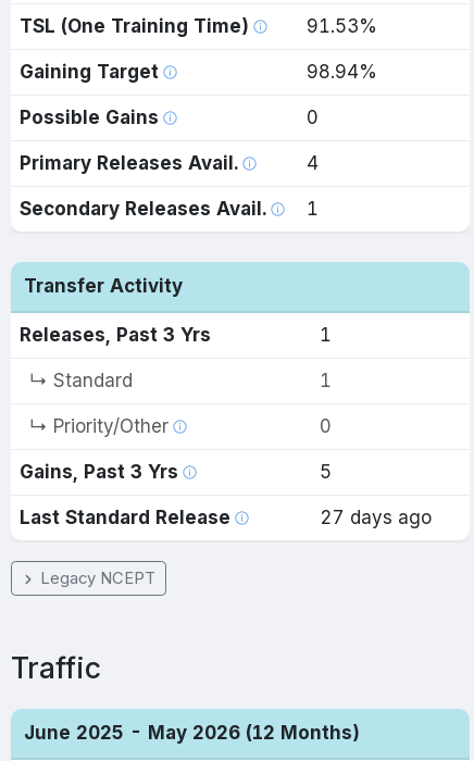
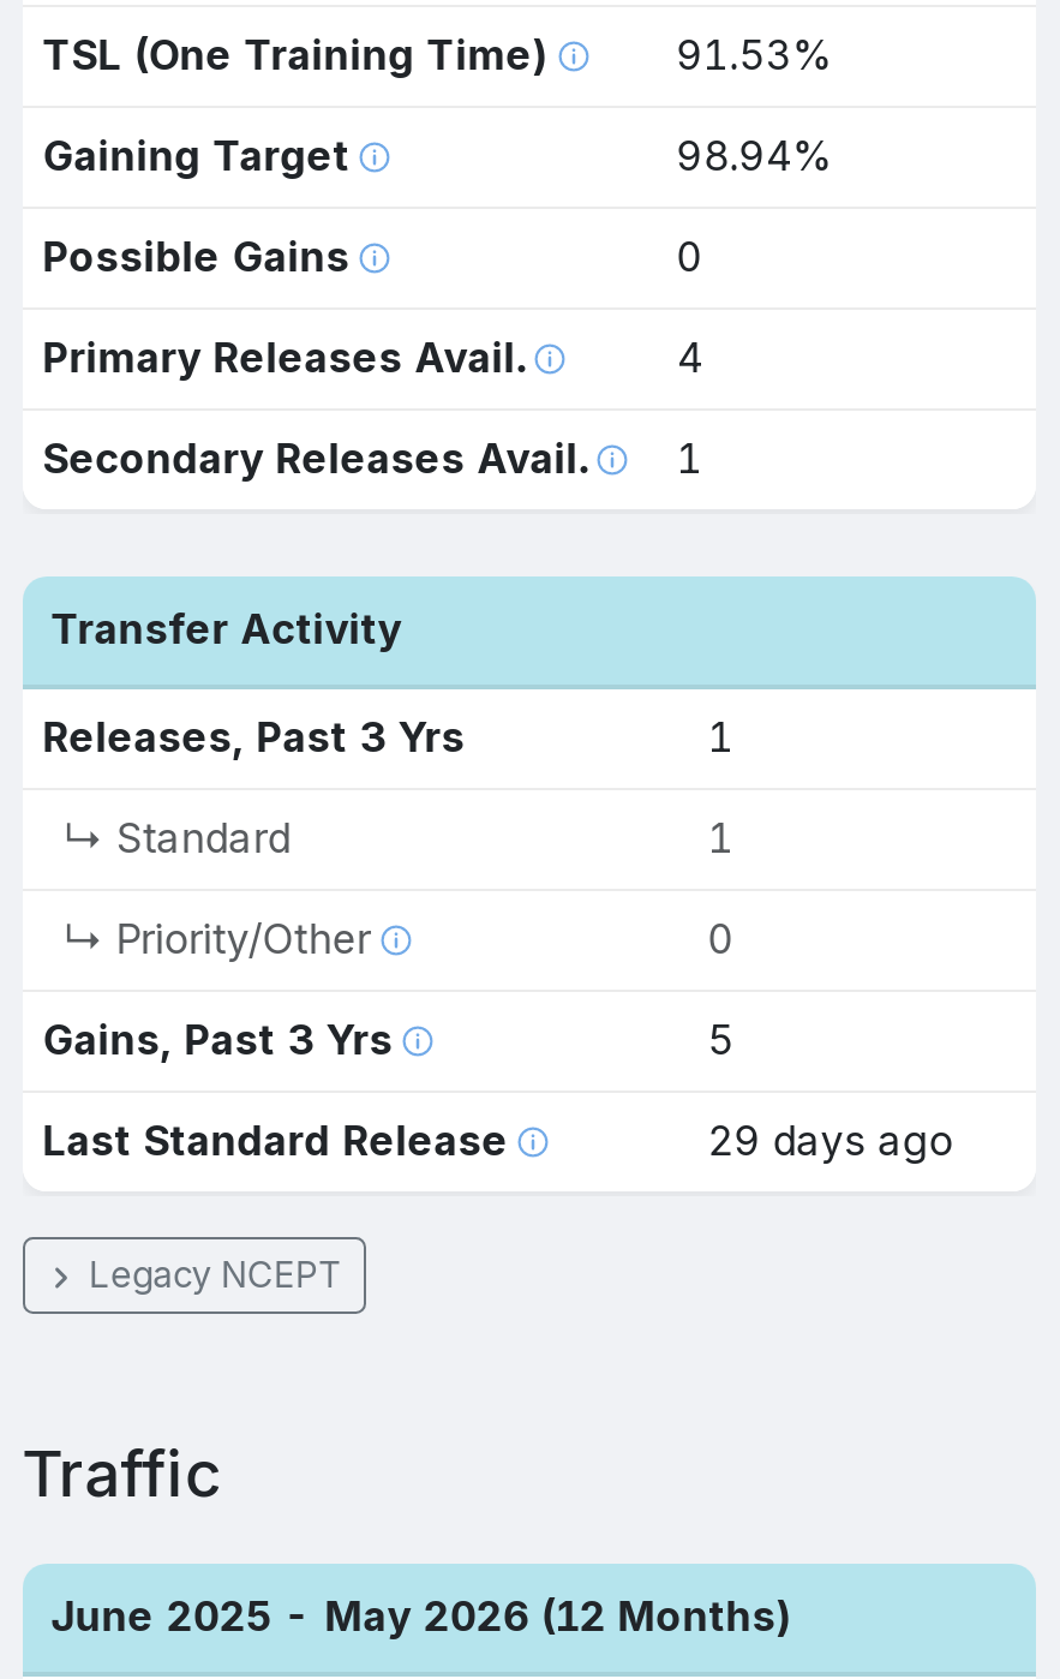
[320,506,432,528] 27 days ago -> [708,1117,952,1165] 29 days ago

